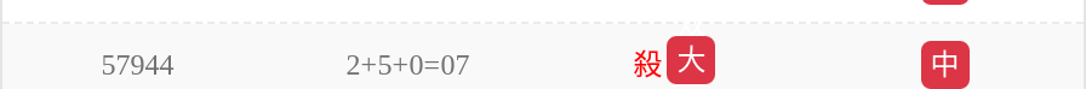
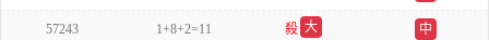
[101,48,174,82] 57944 -> [46,22,78,37] 57243
[346,48,470,82] 2+5+0=07 -> [156,22,212,37] 1+8+2=11

